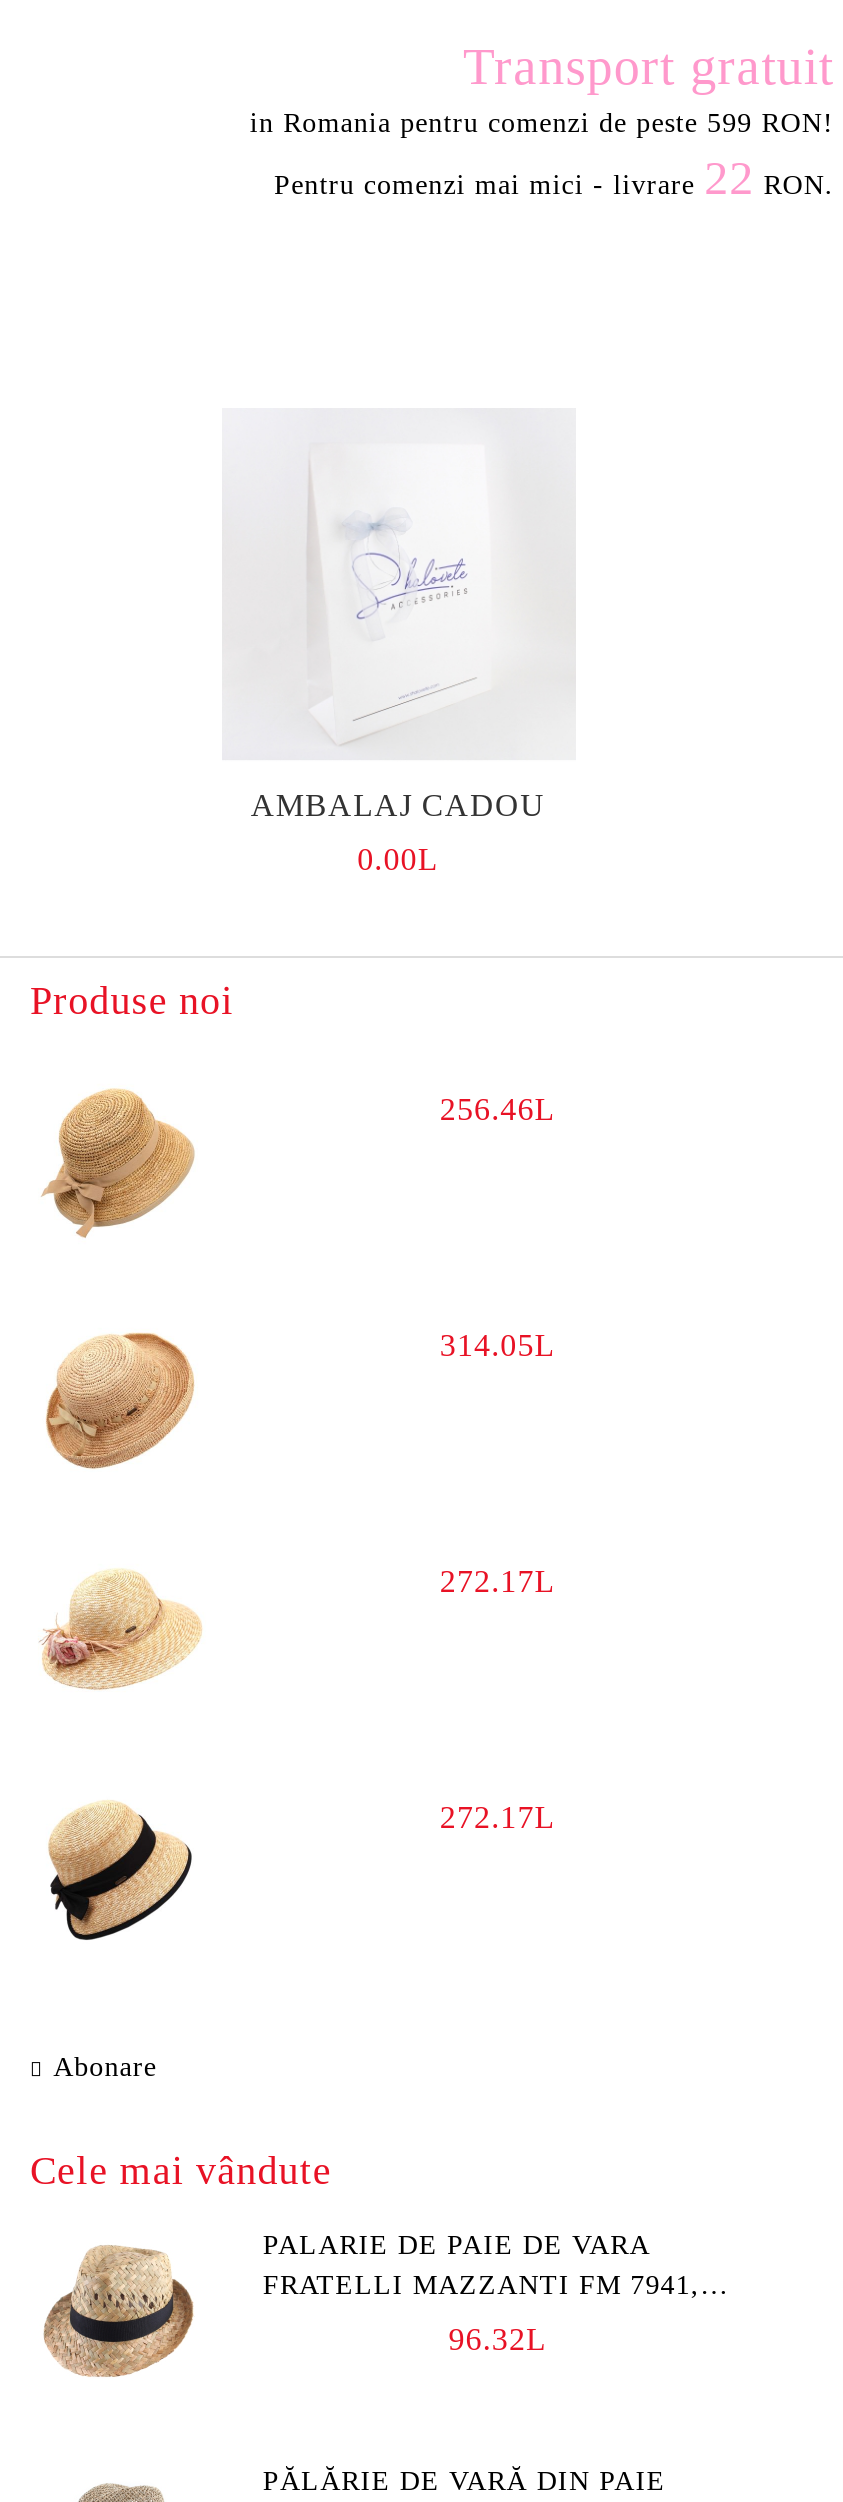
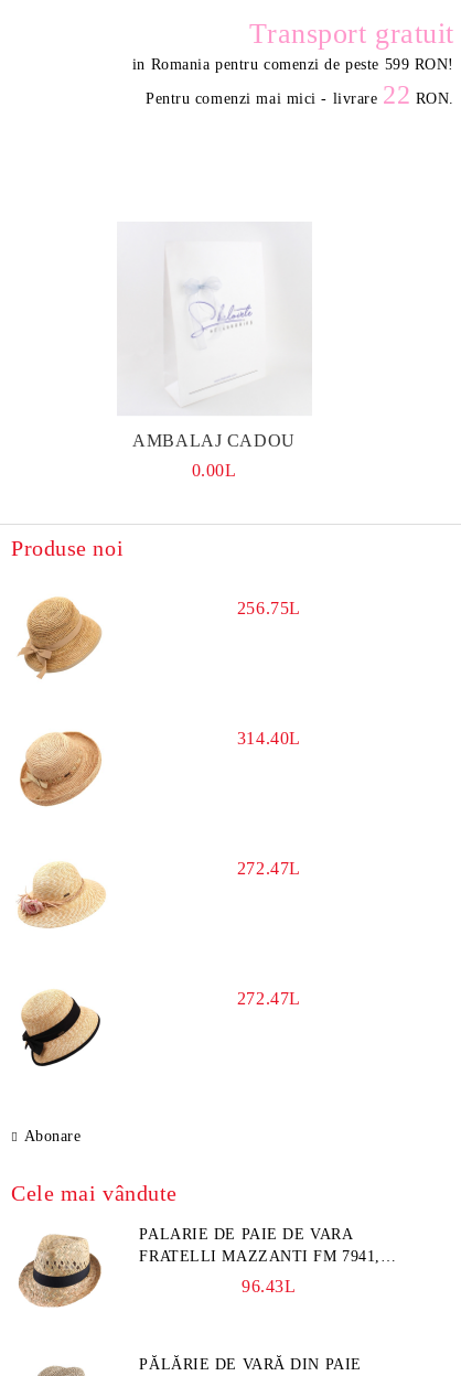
[440,1092,556,1126] 256.46L -> [237,599,301,617] 256.75L
[440,1328,556,1362] 314.05L -> [237,729,301,747] 314.40L
[440,1564,556,1598] 272.17L -> [237,859,301,878] 272.47L
[440,1800,556,1834] 272.17L -> [237,989,301,1008] 272.47L
[448,2322,547,2356] 96.32L -> [242,1277,296,1295] 96.43L

